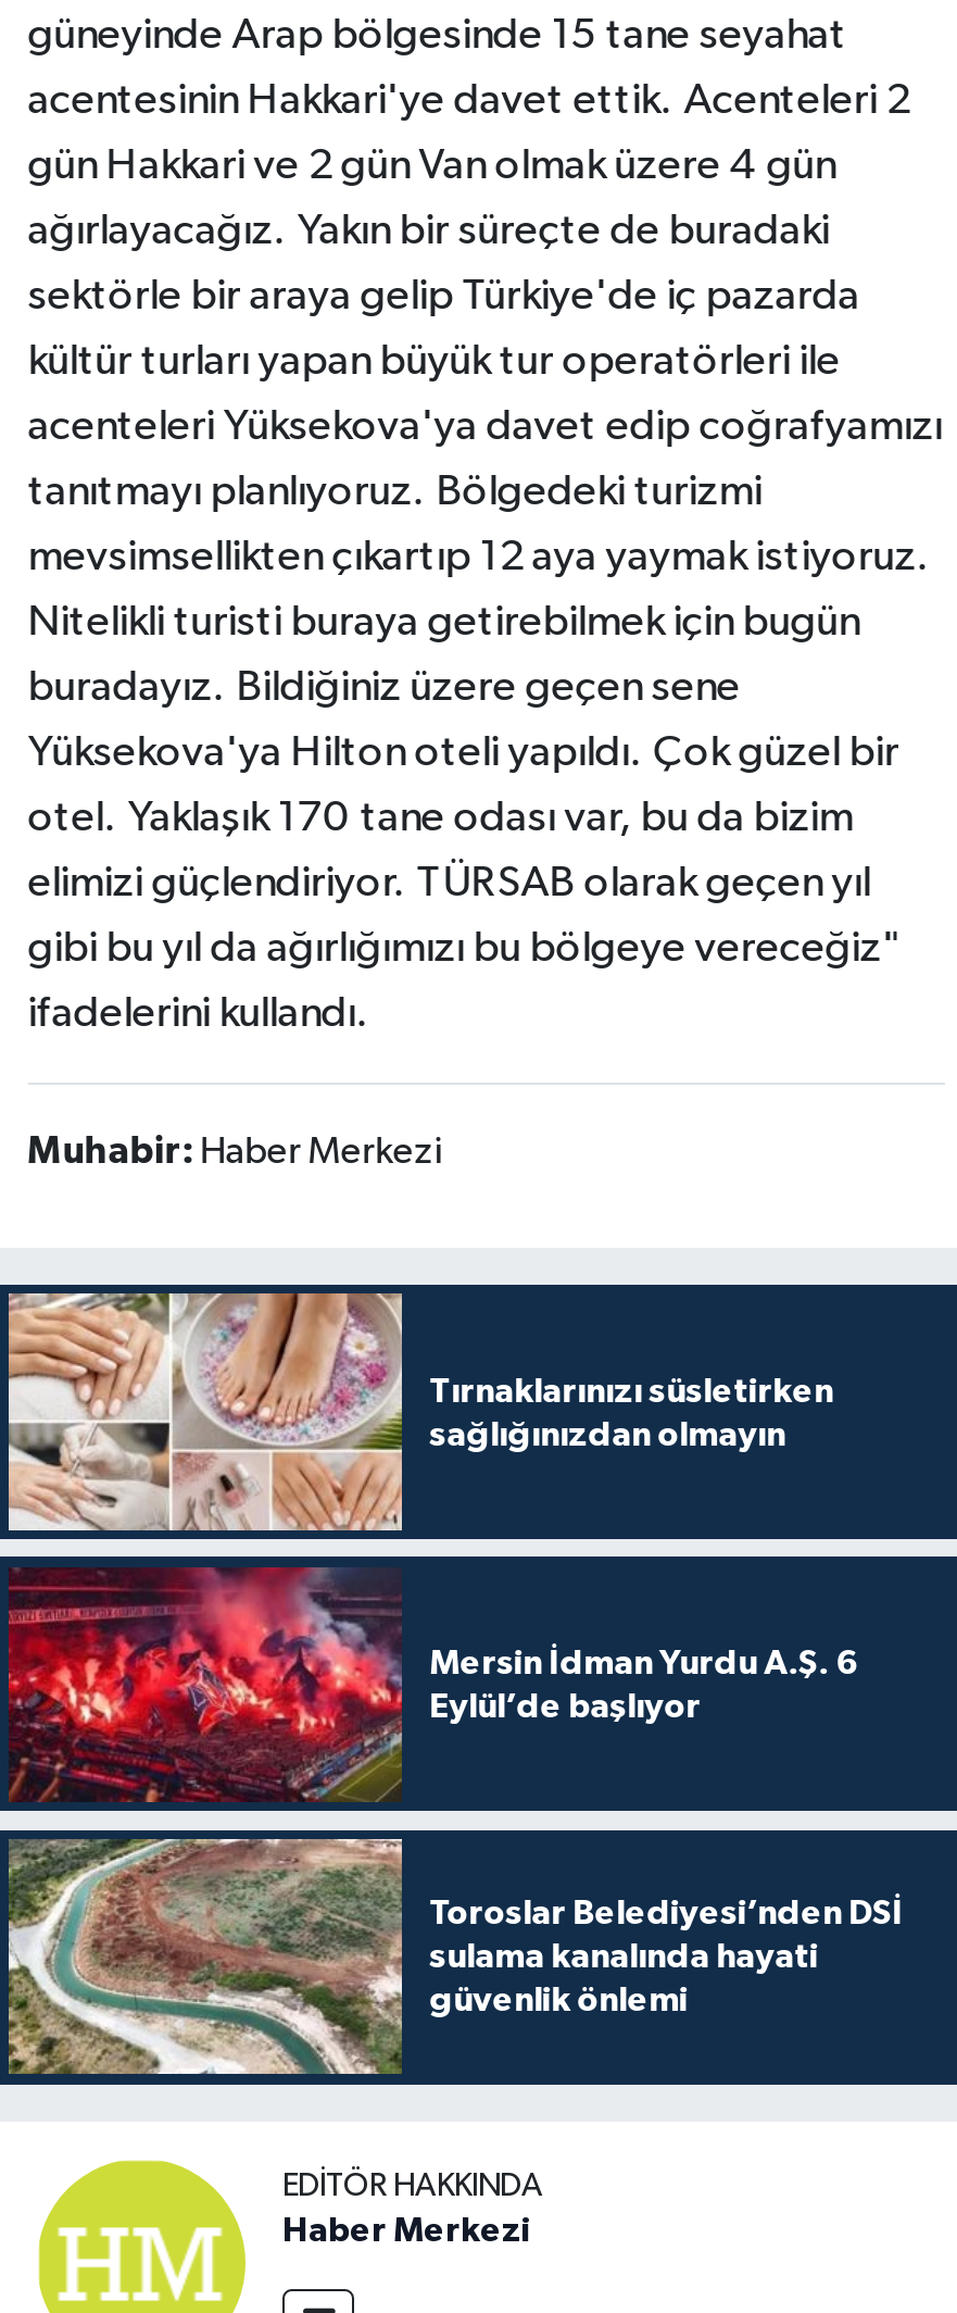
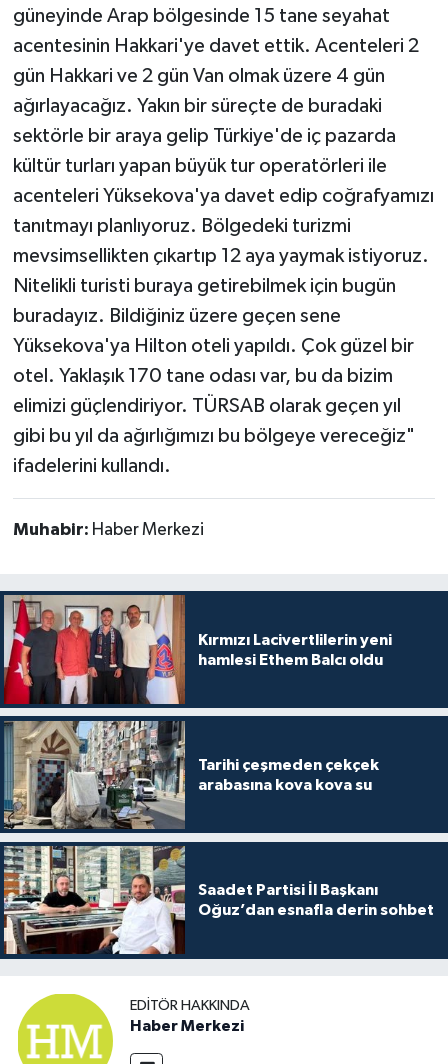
[7,1291,833,1533] [image] | Tırnaklarınızı süsletirken | sağlığınızdan olmayın -> [3,594,392,705] [image] | Kırmızı Lacivertlilerin yeni | hamlesi Ethem Balcı oldu
[7,1565,857,1802] [image] | Mersin İdman Yurdu A.Ş. 6 | Eylül’de başlıyor -> [3,720,379,830] [image] | Tarihi çeşmeden çekçek | arabasına kova kova su
[7,1837,903,2076] [image] | Toroslar Belediyesi’nden DSİ | sulama kanalında hayati | güvenlik önlemi -> [3,845,434,955] [image] | Saadet Partisi İl Başkanı | Oğuz’dan esnafla derin sohbet

